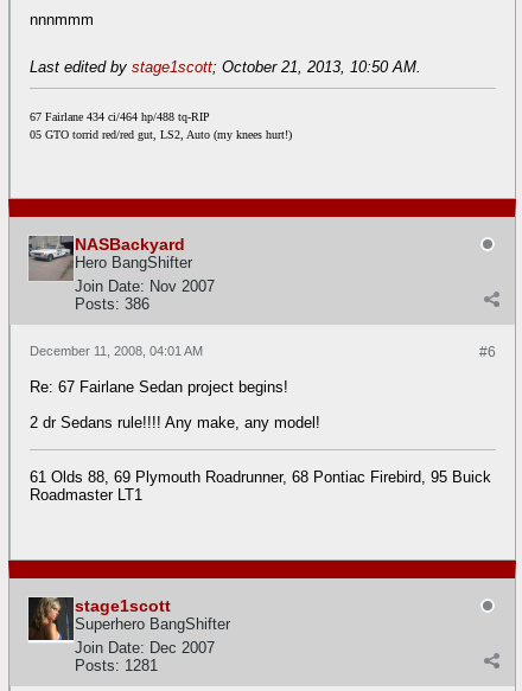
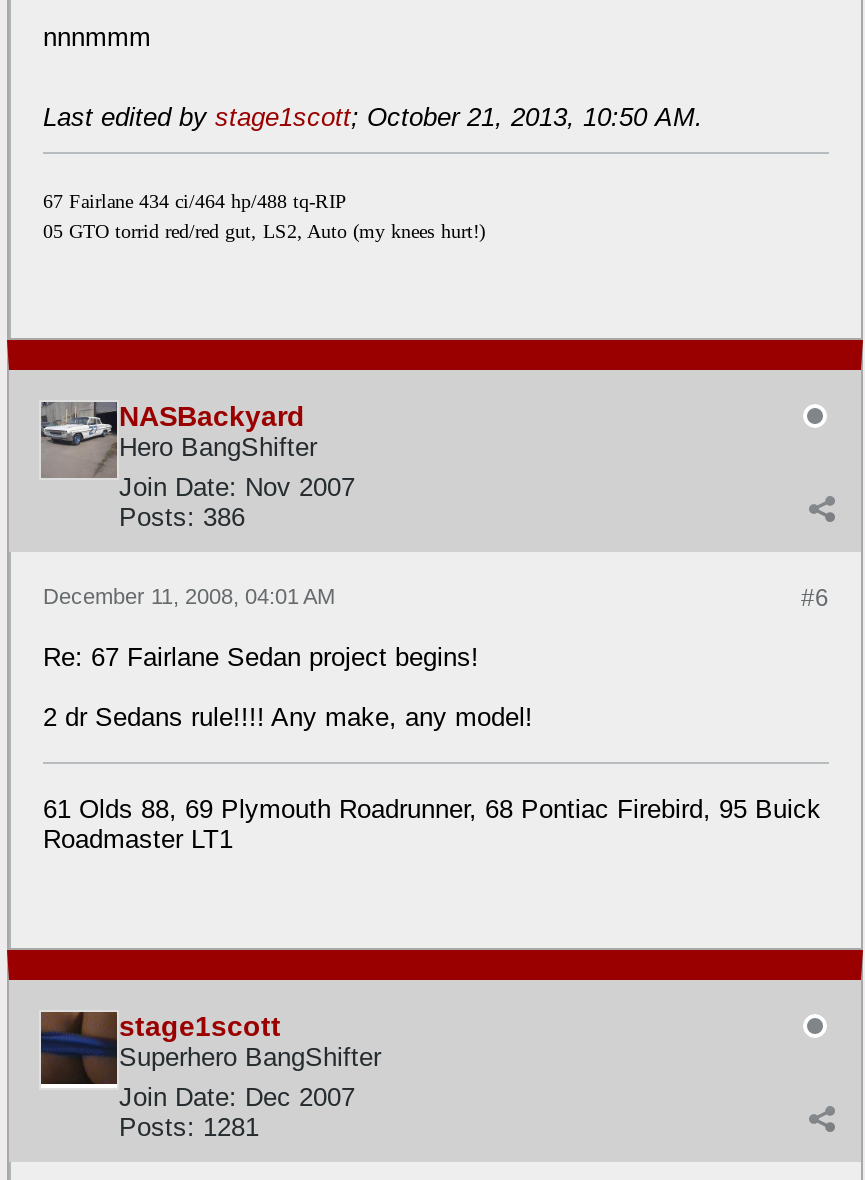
[28,597,71,641] [image] -> [41,1012,113,1086] [image]

